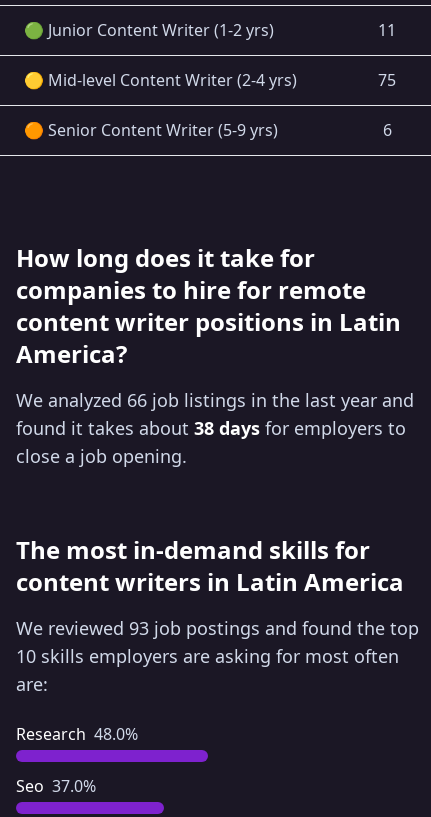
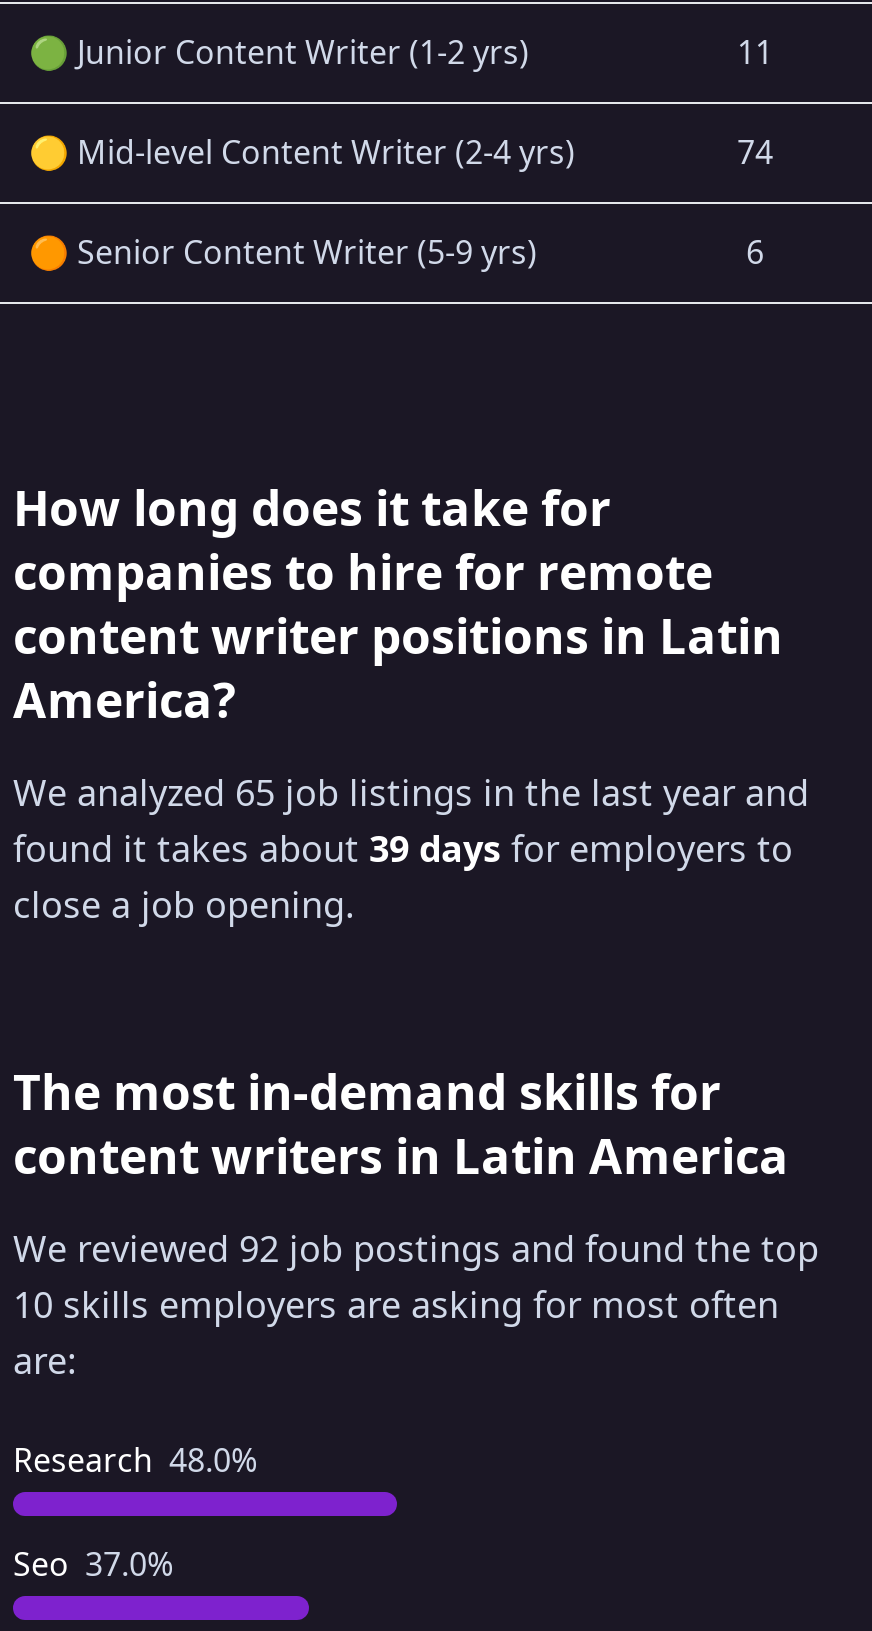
[378,69,396,91] 75 -> [737,130,773,174] 74
[16,388,414,412] We analyzed 66 job listings in the last year and -> [13,768,809,816] We analyzed 65 job listings in the last year and
[16,416,406,440] found it takes about 38 days for employers to -> [13,824,793,872] found it takes about 39 days for employers to
[16,616,419,640] We reviewed 93 job postings and found the top -> [13,1224,819,1272] We reviewed 92 job postings and found the top

